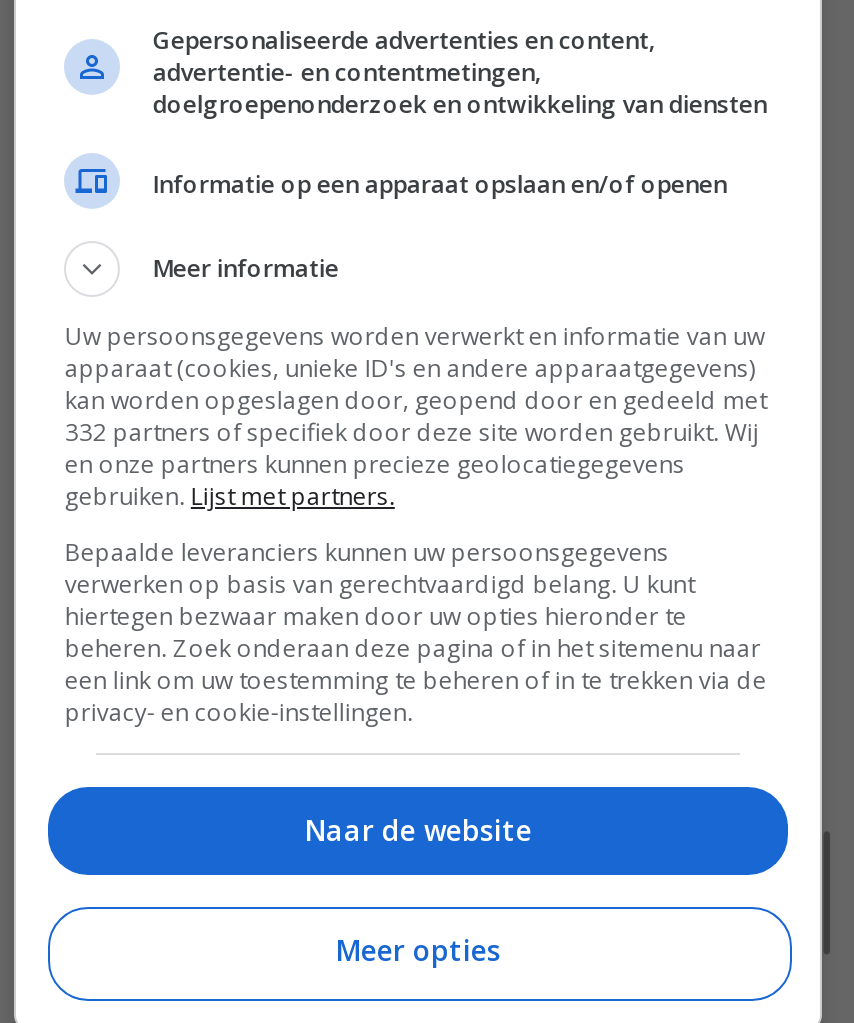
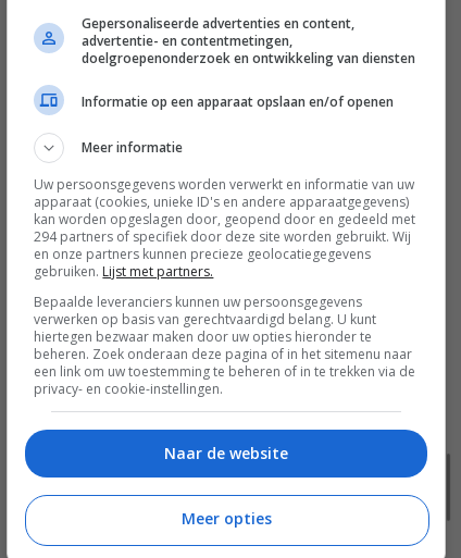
[65,414,759,448] 332 partners of specifiek door deze site worden gebruikt. Wij -> [34,227,411,245] 294 partners of specifiek door deze site worden gebruikt. Wij

